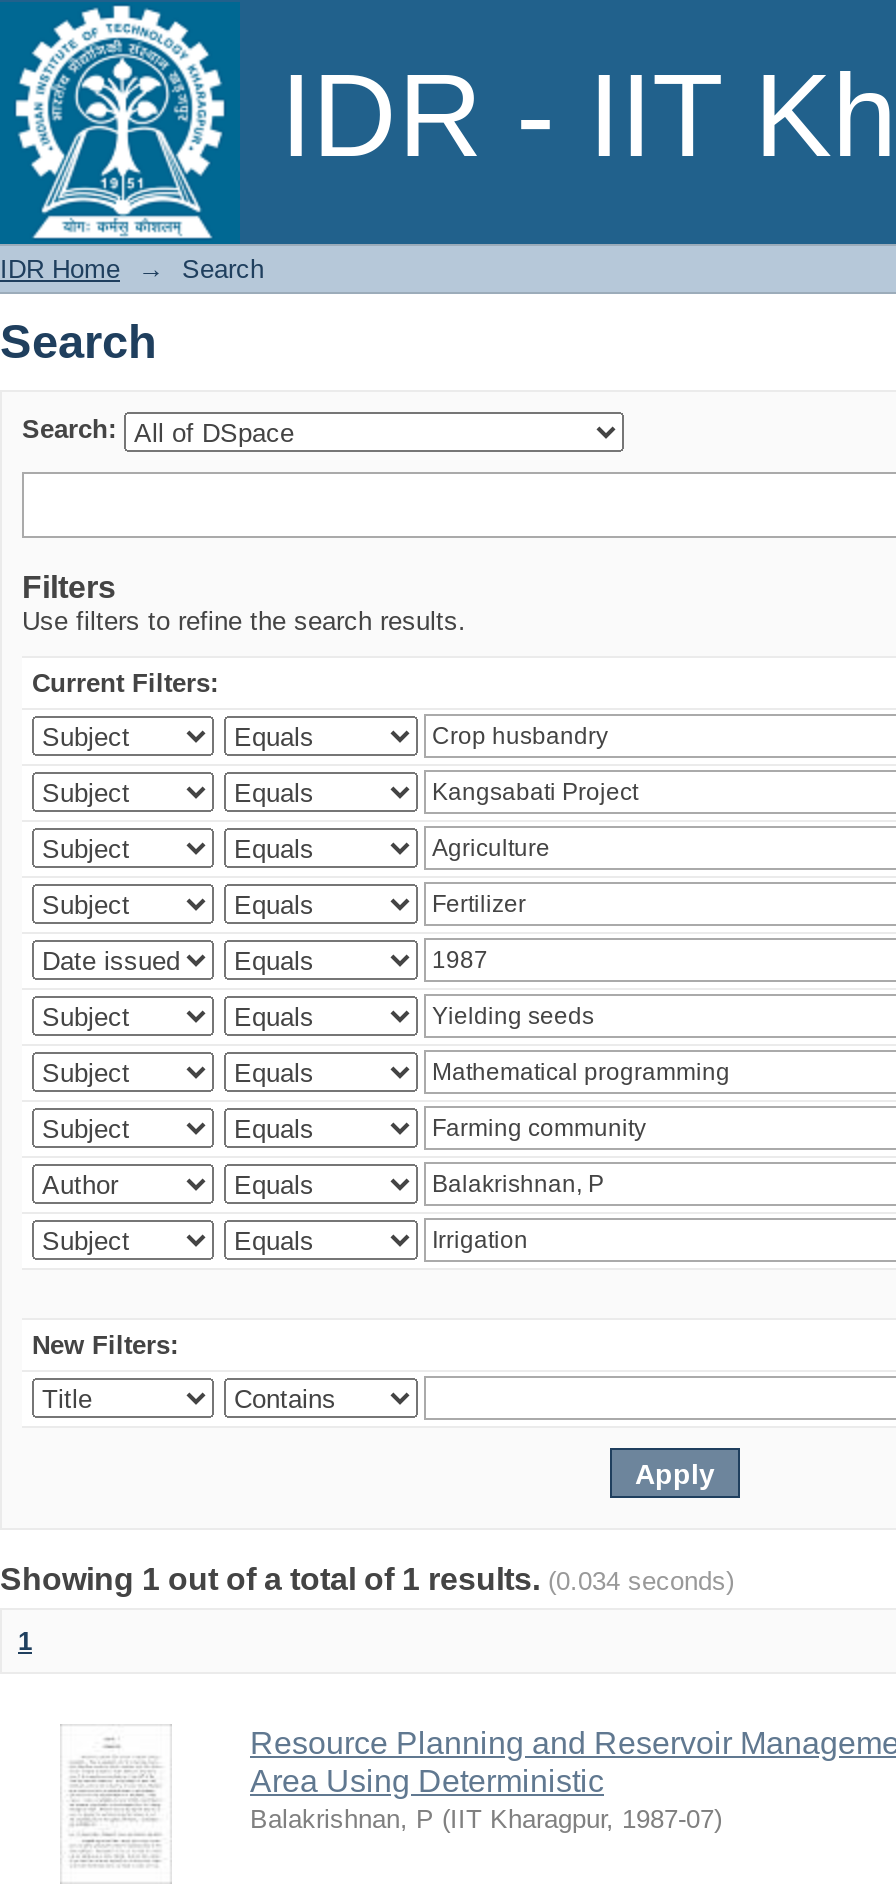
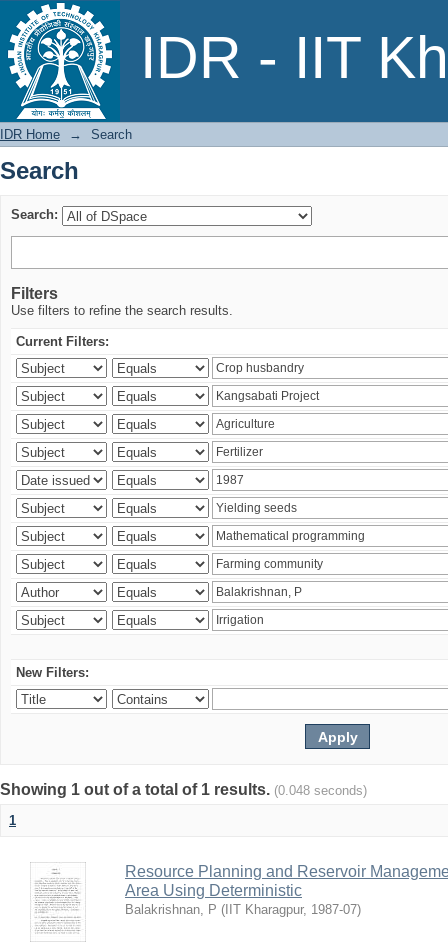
[0,1562,734,1596] Showing 1 out of a total of 1 results. (0.034 seconds) -> [0,781,367,798] Showing 1 out of a total of 1 results. (0.048 seconds)

